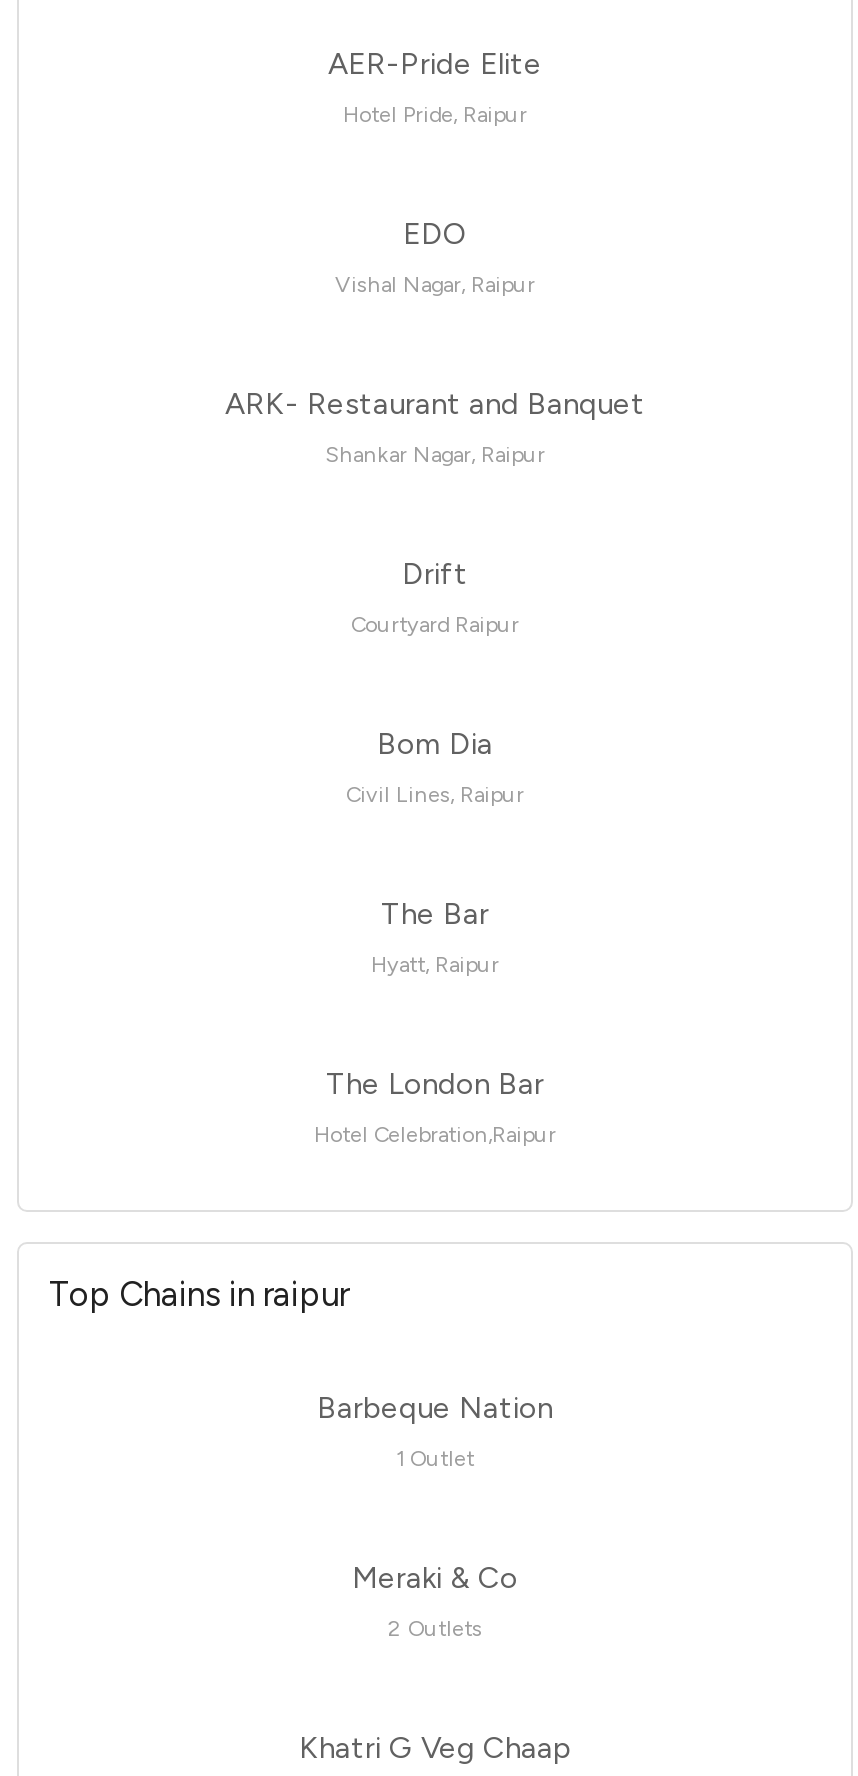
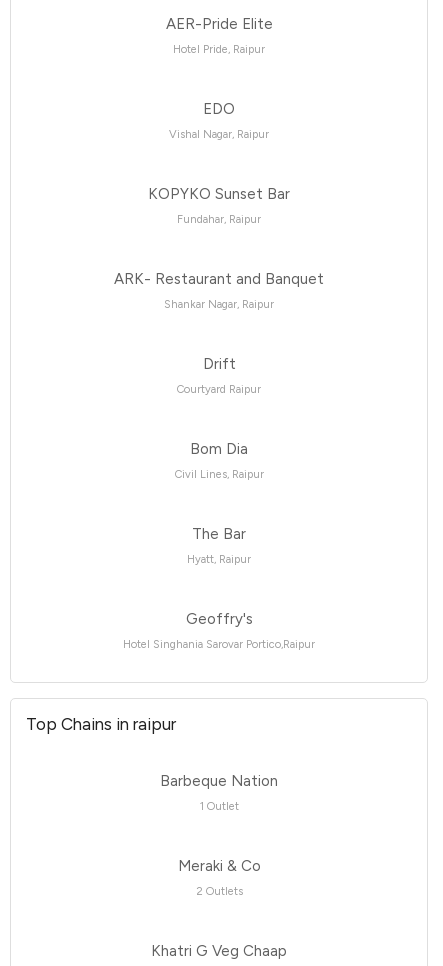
none -> [148,185,290,226] KOPYKO Sunset Bar | Fundahar, Raipur
[326,1066,544,1102] The London Bar -> [185,610,252,628] Geoffry's
[314,1122,556,1148] Hotel Celebration,Raipur -> [123,638,315,651] Hotel Singhania Sarovar Portico,Raipur

